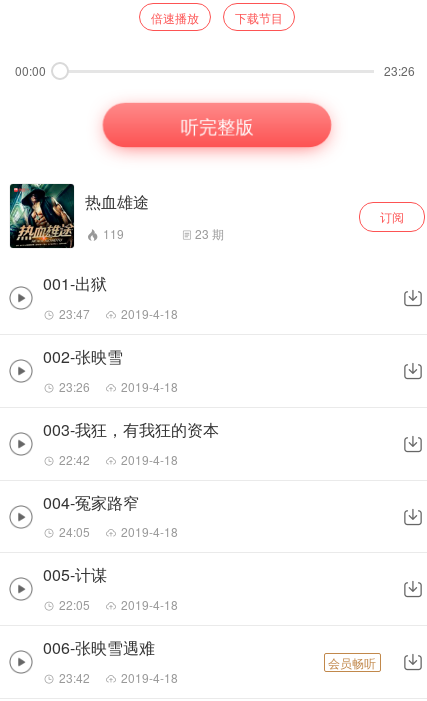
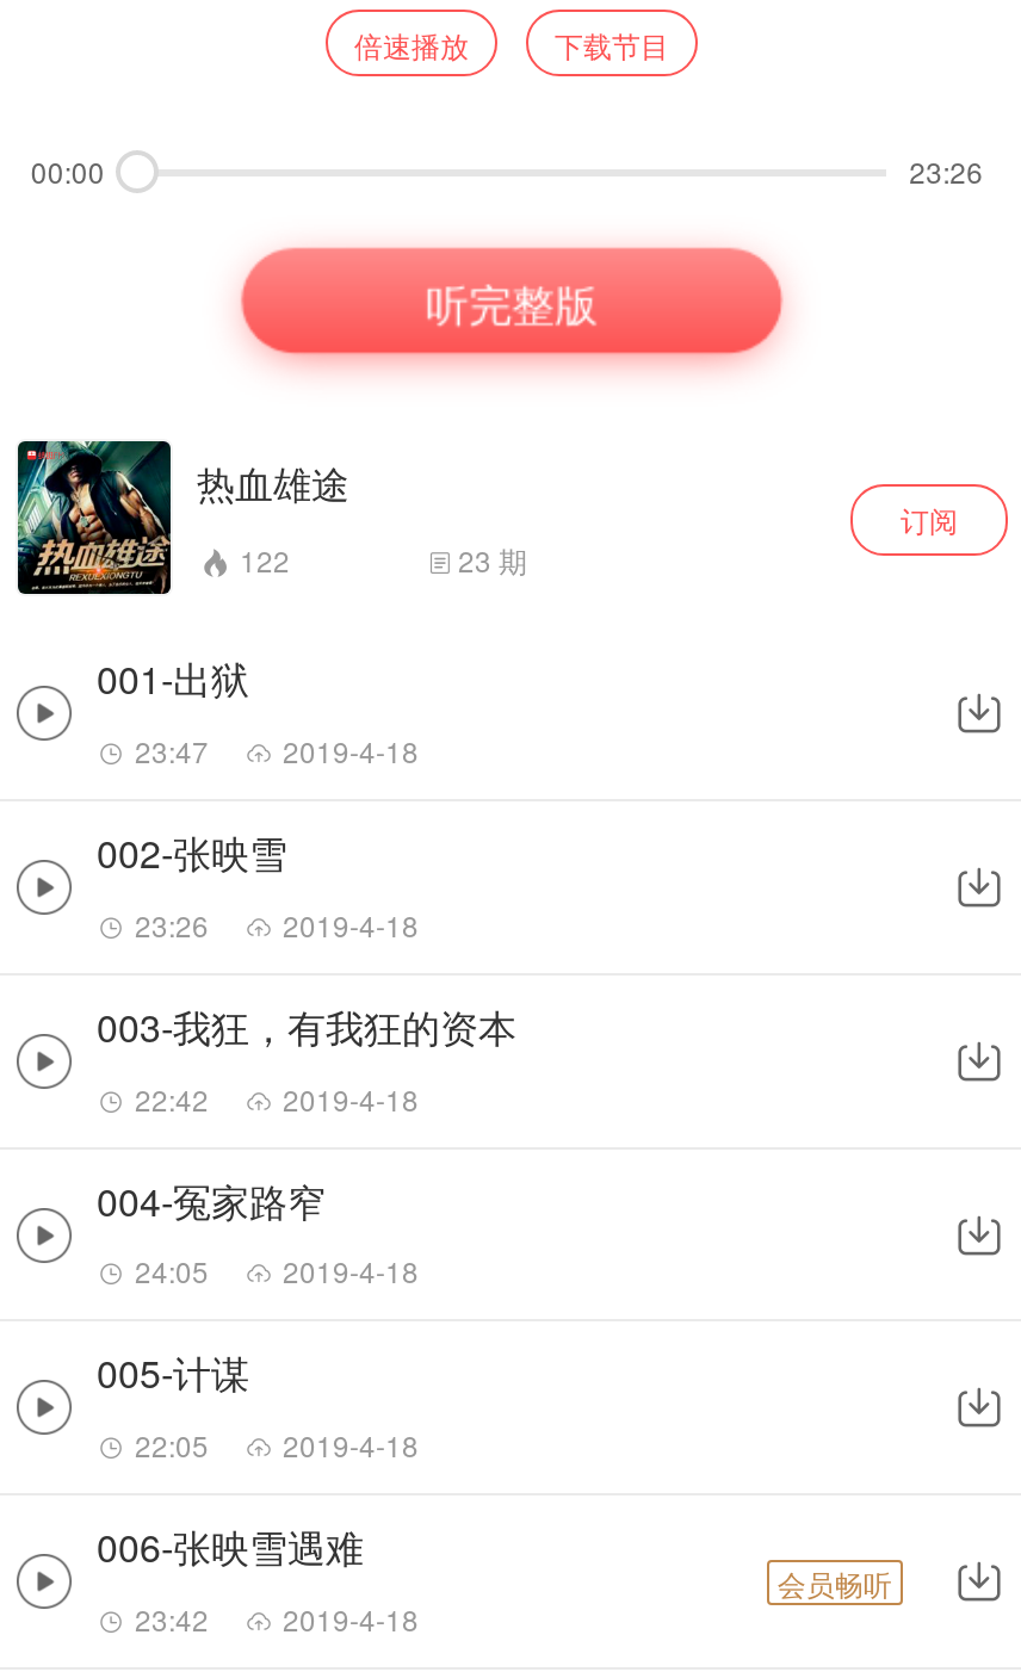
[103,225,124,242] 119 -> [240,539,290,580] 122

